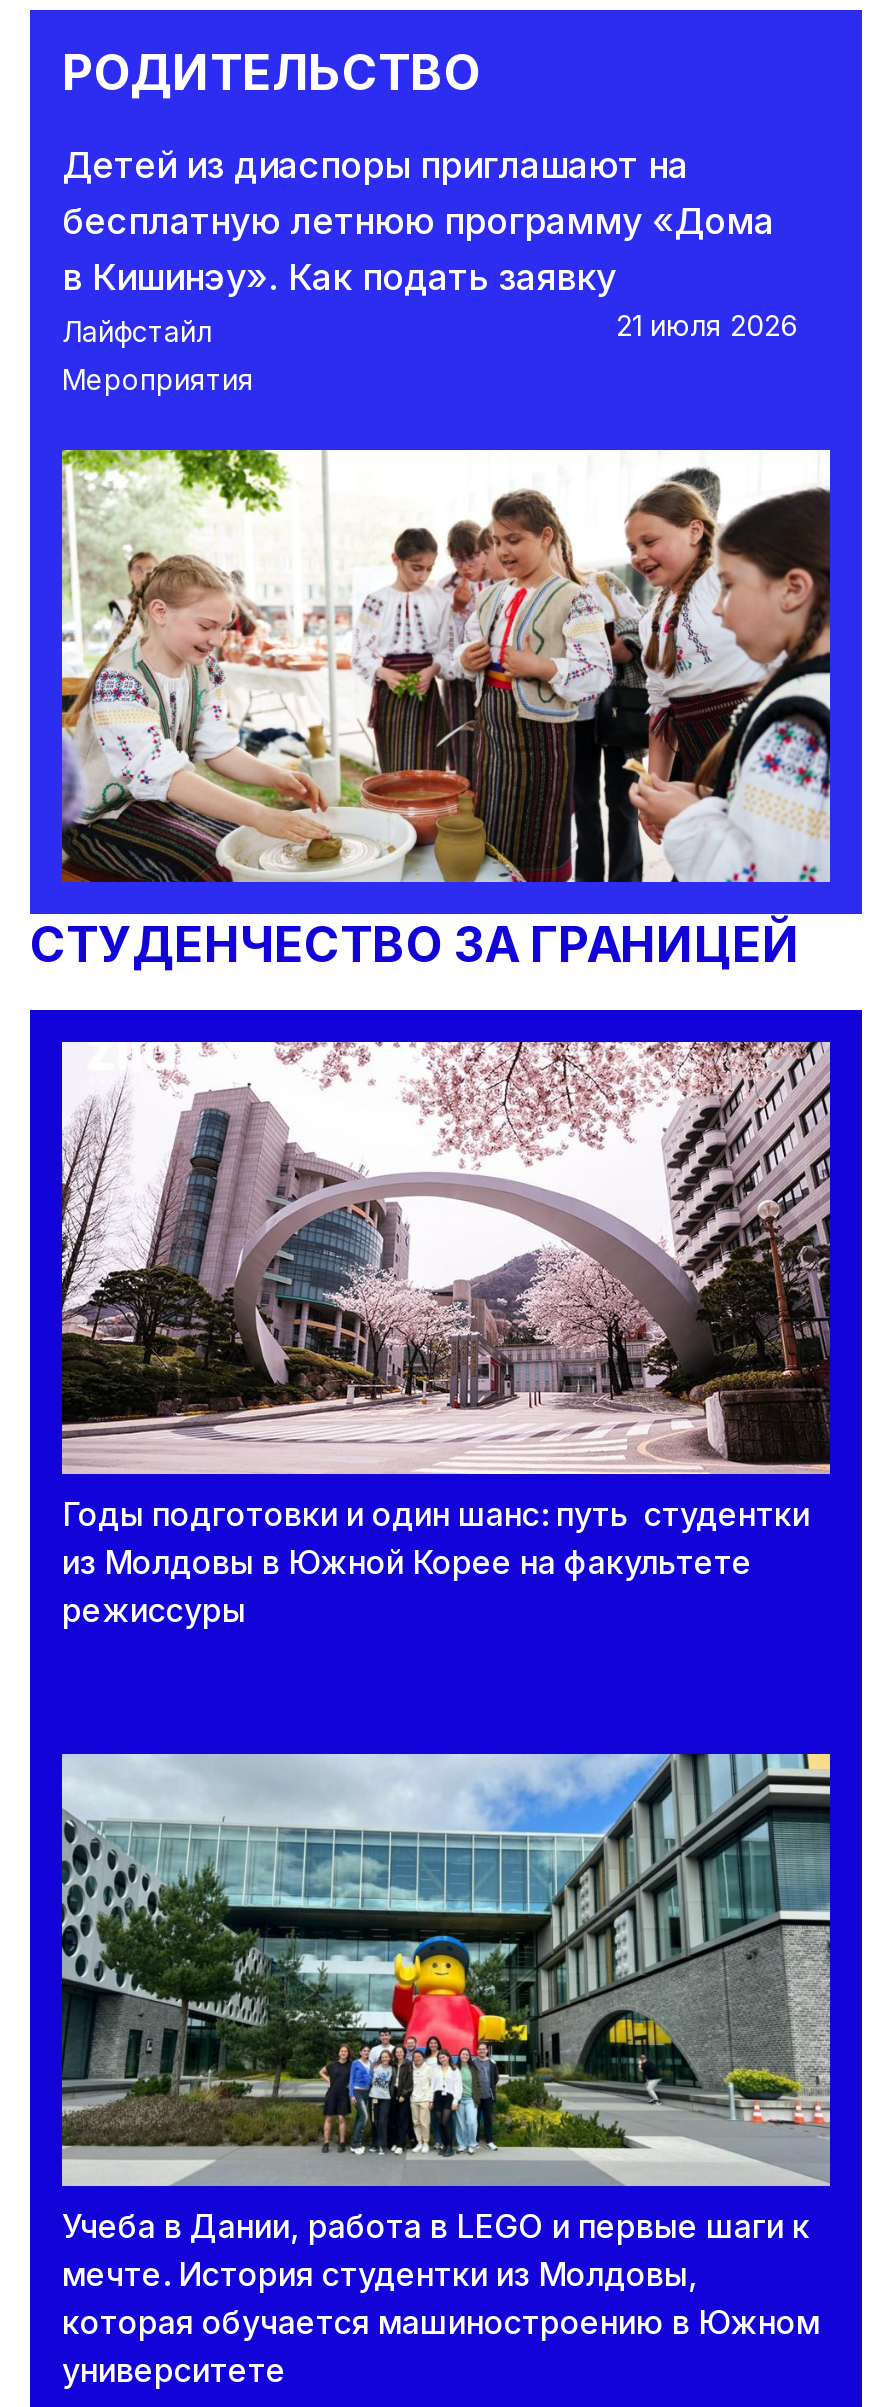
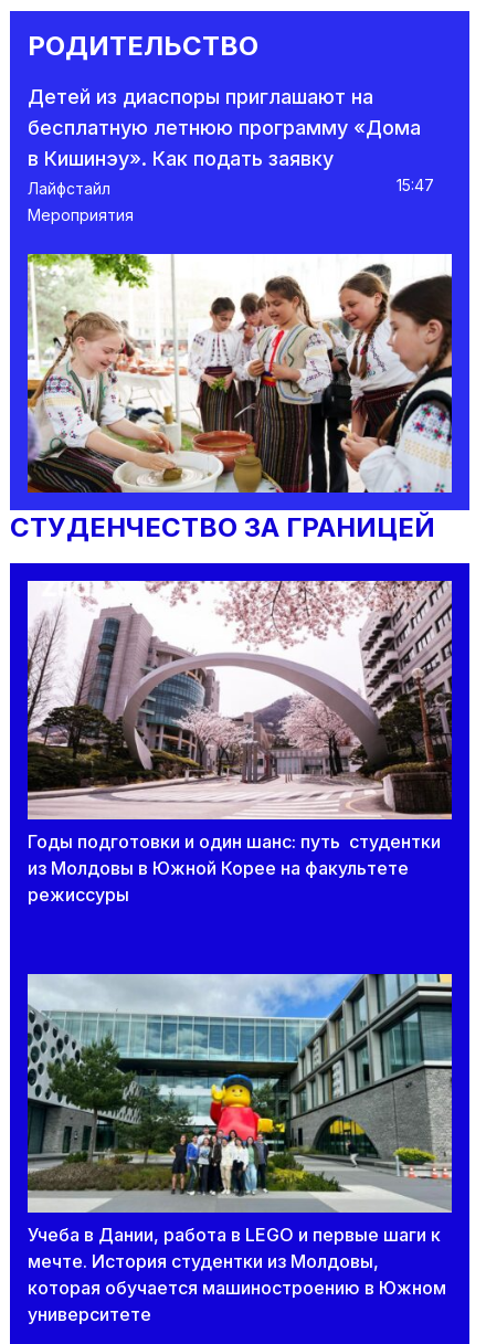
[616,308,798,342] 21 июля 2026 -> [397,176,434,194] 15:47

